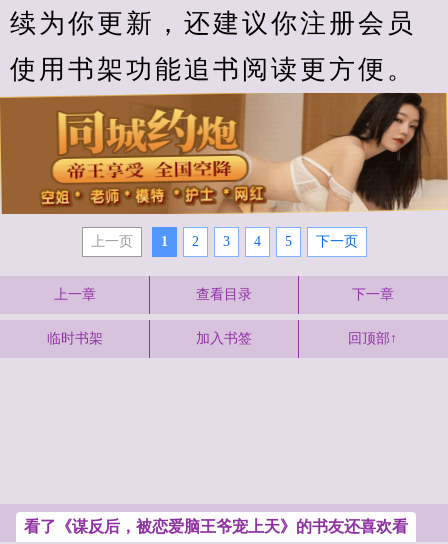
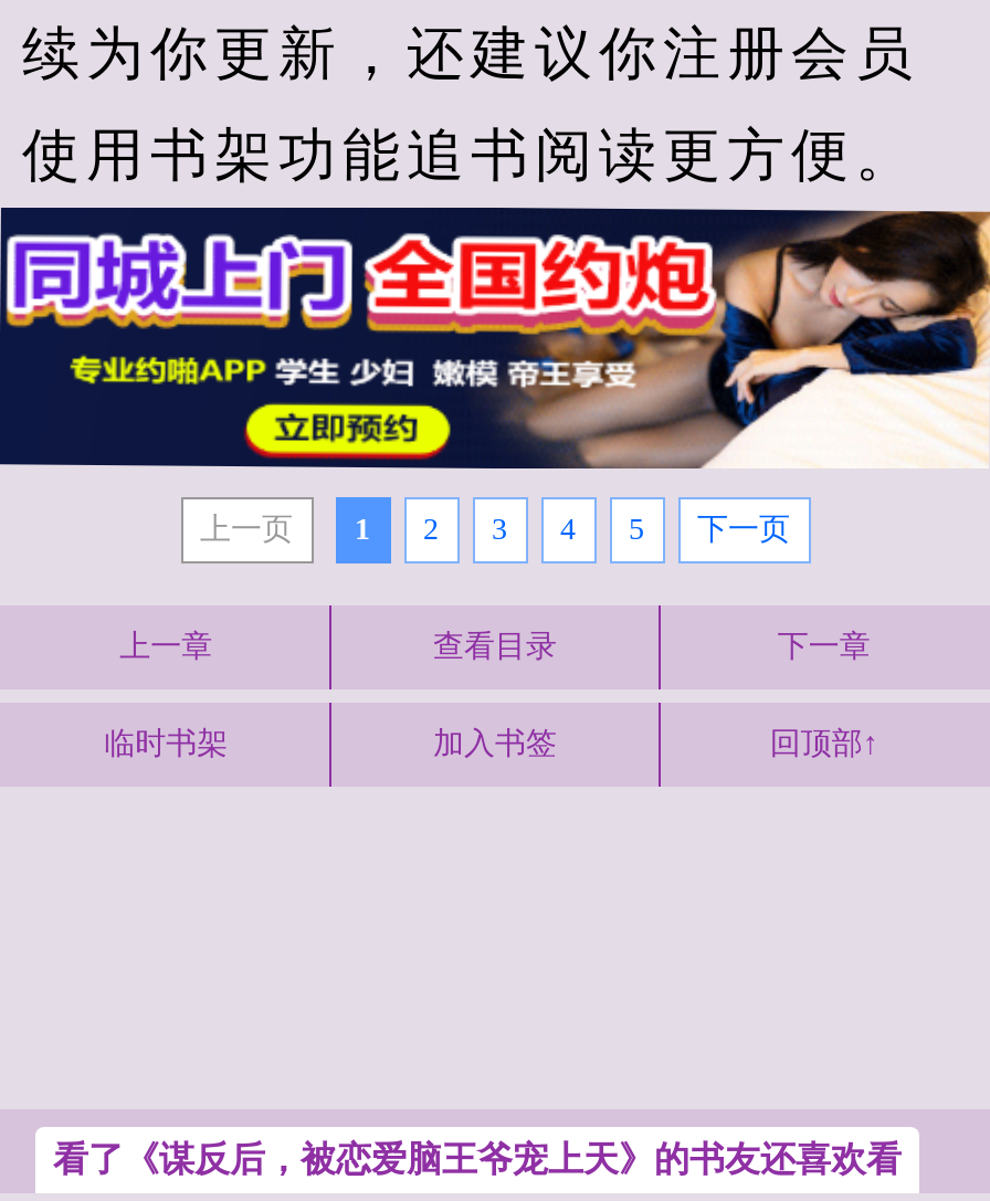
[3,92,445,215] [image] -> [7,206,983,471] [image]

